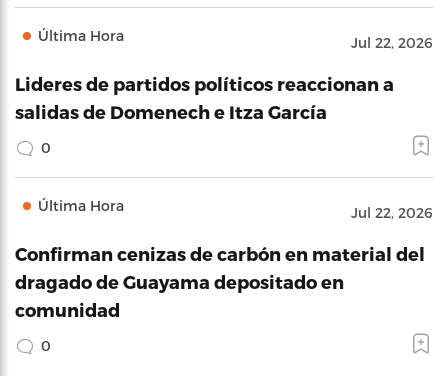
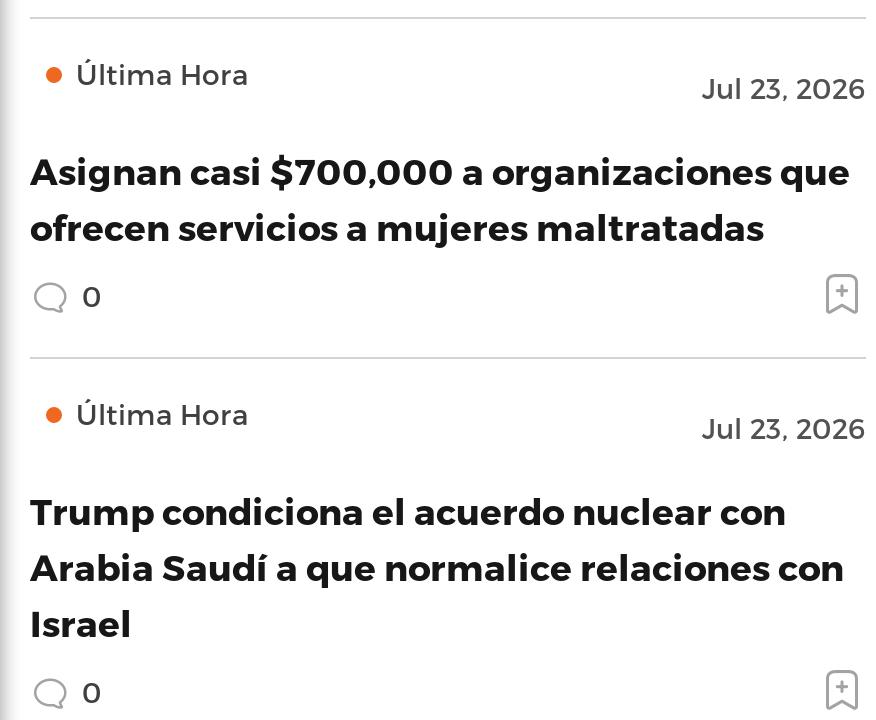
[351,34,433,51] Jul 22, 2026 -> [702,70,866,104] Jul 23, 2026
[15,73,394,122] Lideres de partidos políticos reaccionan a | salidas de Domenech e Itza García -> [30,148,850,246] Asignan casi $700,000 a organizaciones que | ofrecen servicios a mujeres maltratadas
[351,204,433,221] Jul 22, 2026 -> [702,410,866,444] Jul 23, 2026
[15,243,425,320] Confirman cenizas de carbón en material del | dragado de Guayama depositado en | comunidad -> [30,488,844,642] Trump condiciona el acuerdo nuclear con | Arabia Saudí a que normalice relaciones con | Israel

